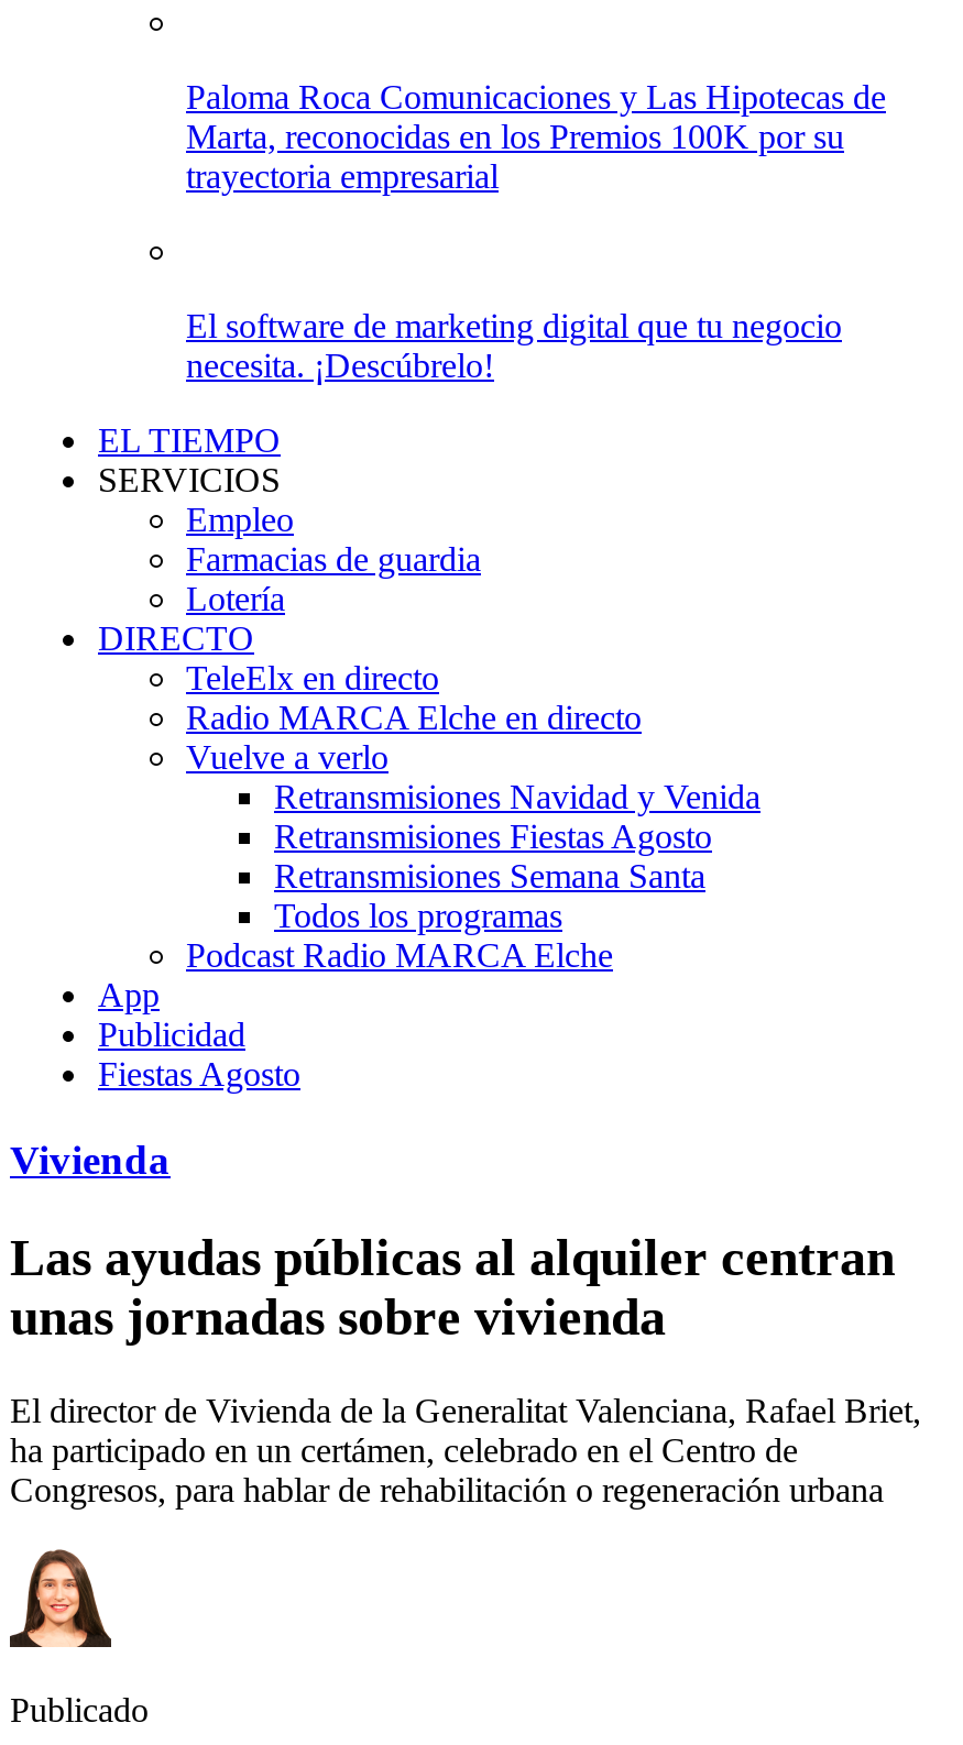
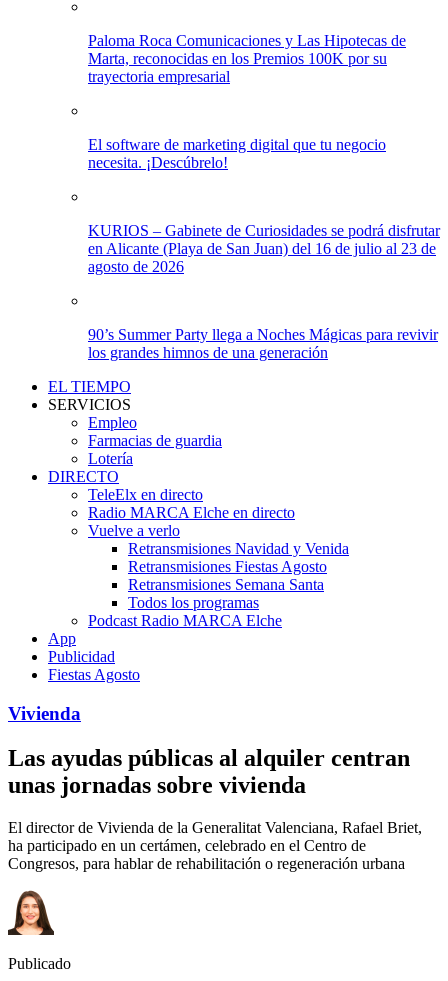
none -> [88,222,440,275] KURIOS – Gabinete de Curiosidades se podrá disfrutar | en Alicante (Playa de San Juan) del 16 de julio al 23 de | agosto de 2026
none -> [88,326,438,361] 90’s Summer Party llega a Noches Mágicas para revivir | los grandes himnos de una generación

